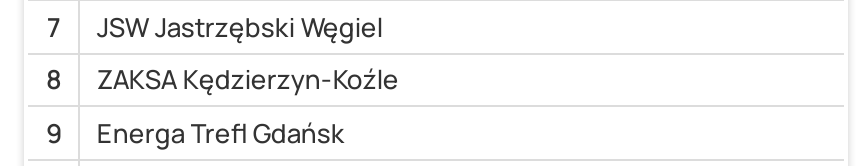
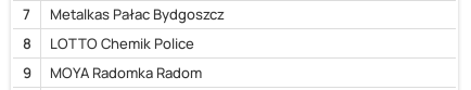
[97,9,383,45] JSW Jastrzębski Węgiel -> [50,5,225,24] Metalkas Pałac Bydgoszcz
[97,62,399,98] ZAKSA Kędzierzyn-Koźle -> [50,34,195,53] LOTTO Chemik Police
[97,116,345,152] Energa Trefl Gdańsk -> [50,63,202,82] MOYA Radomka Radom

